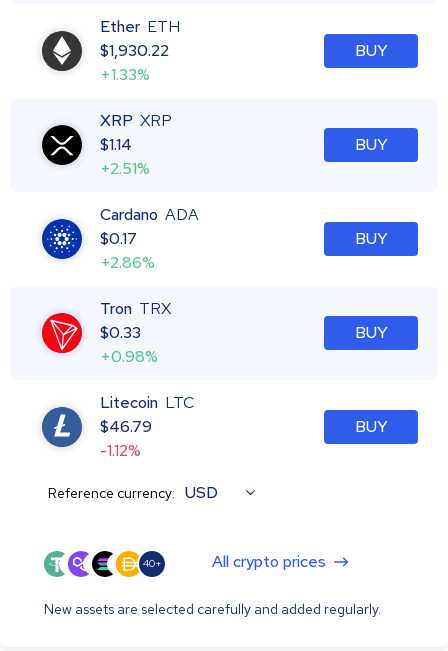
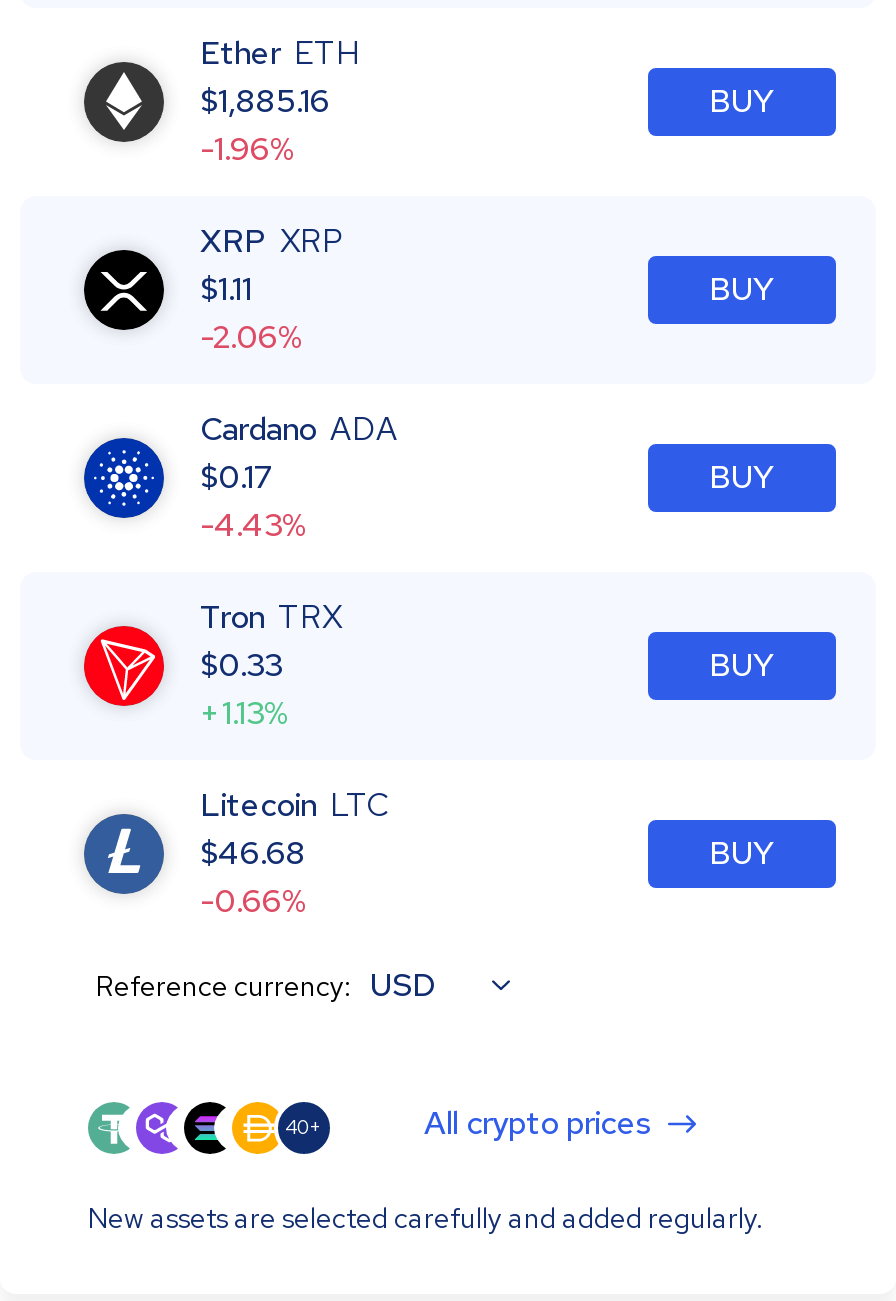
[100,40,169,61] $1,930.22 -> [200,80,330,122] $1,885.16
[100,64,150,85] +1.33% -> [200,128,296,170] -1.96%
[100,134,132,155] $1.14 -> [200,268,252,310] $1.11
[100,158,150,179] +2.51% -> [200,316,304,358] -2.06%
[100,252,155,273] +2.86% -> [200,504,308,546] -4.43%
[100,346,158,367] +0.98% -> [200,692,290,734] +1.13%
[100,416,152,437] $46.79 -> [200,832,306,874] $46.68
[100,440,141,461] -1.12% -> [200,880,308,922] -0.66%

